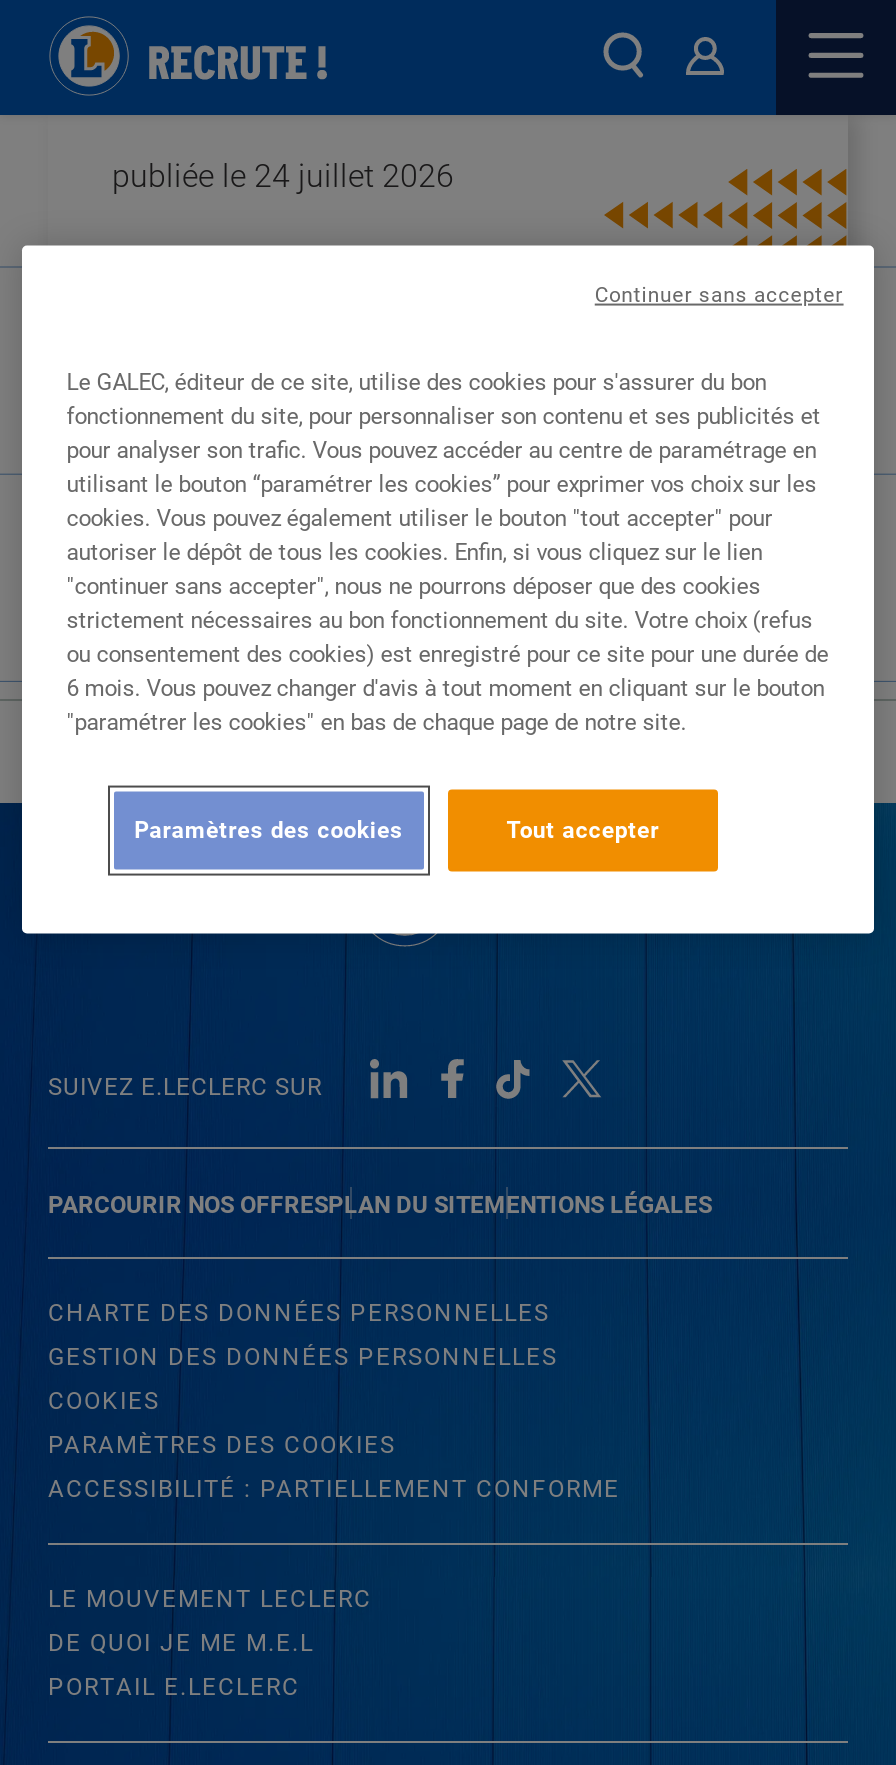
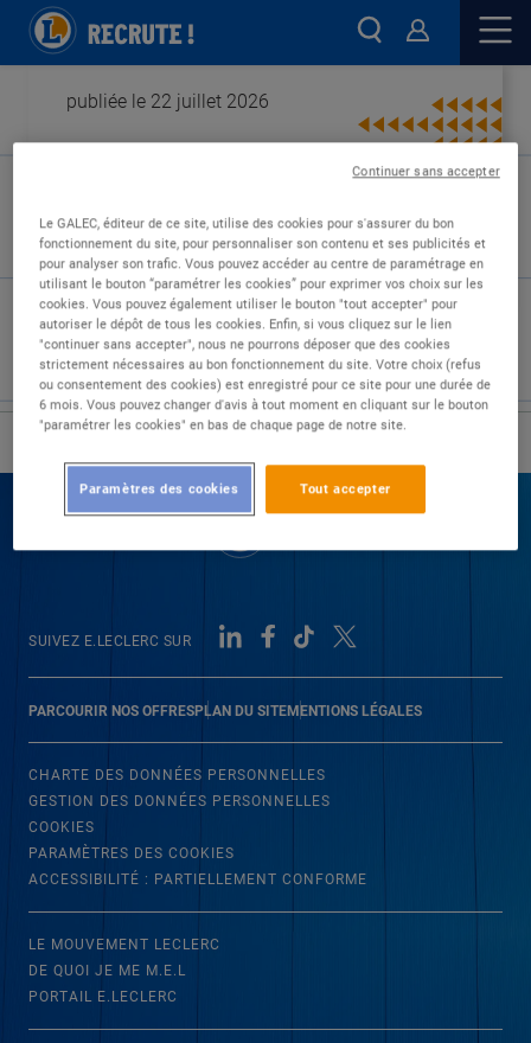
[112,157,454,195] publiée le 24 juillet 2026 -> [66,90,269,113] publiée le 22 juillet 2026

